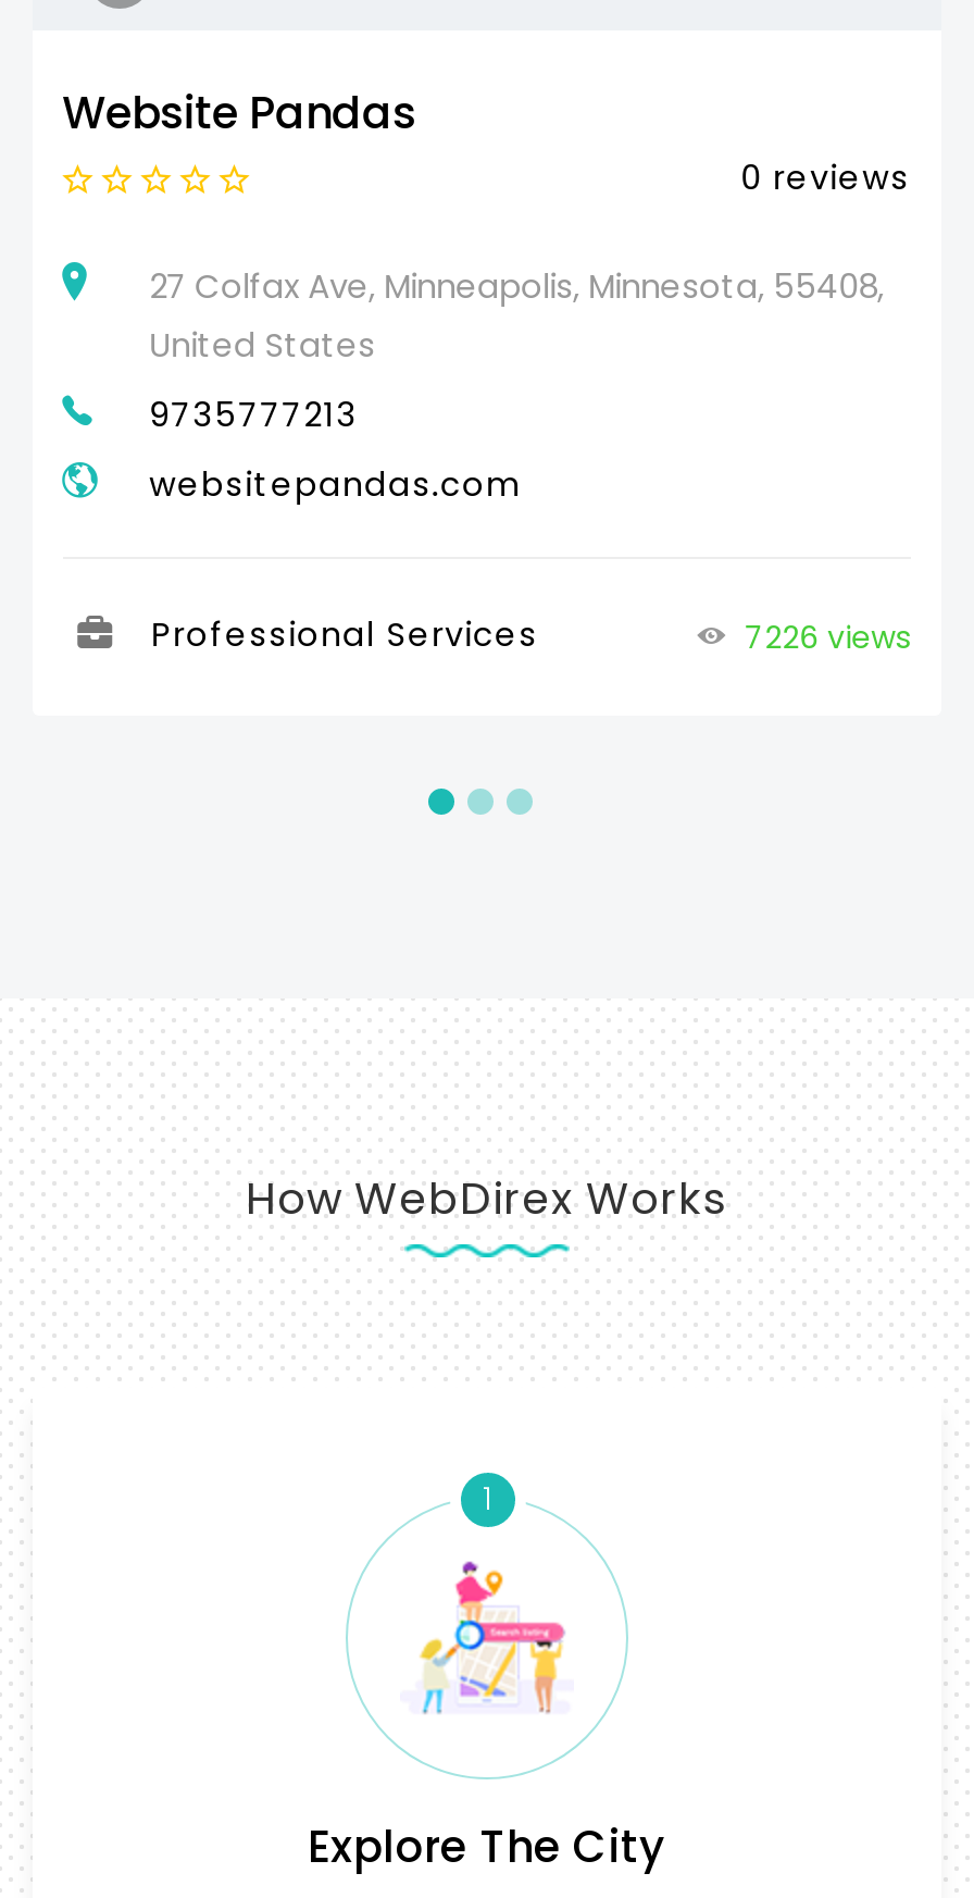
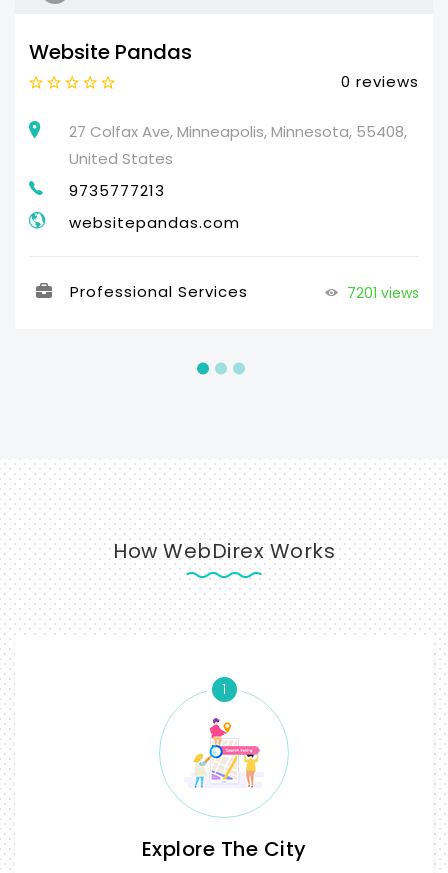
[737,616,911,660] 7226 views -> [343,283,419,303] 7201 views

